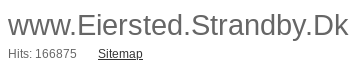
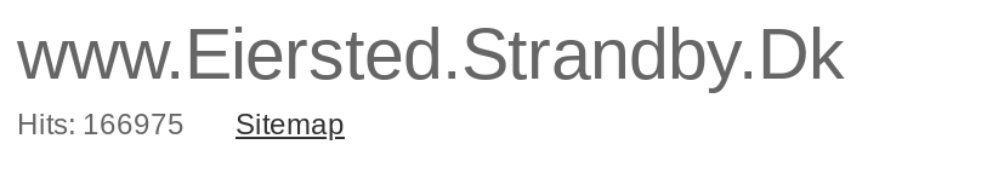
[8,47,143,61] Hits: 166875 Sitemap -> [17,108,345,142] Hits: 166975 Sitemap

